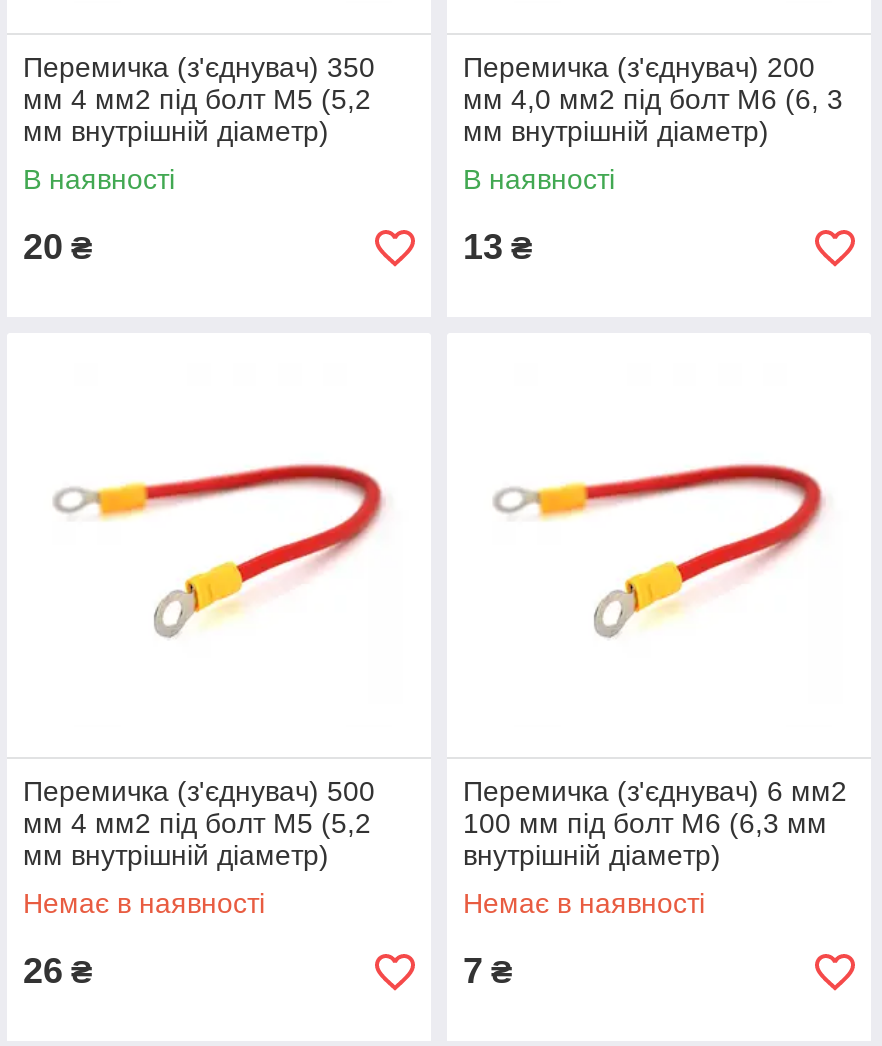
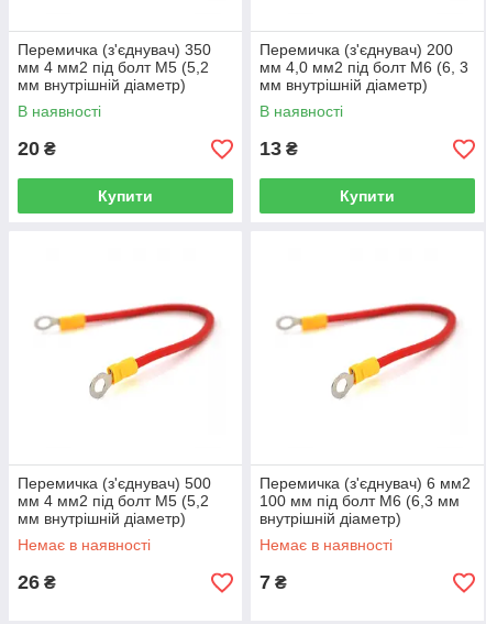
none -> [98,187,153,205] Купити
none -> [340,187,395,205] Купити

